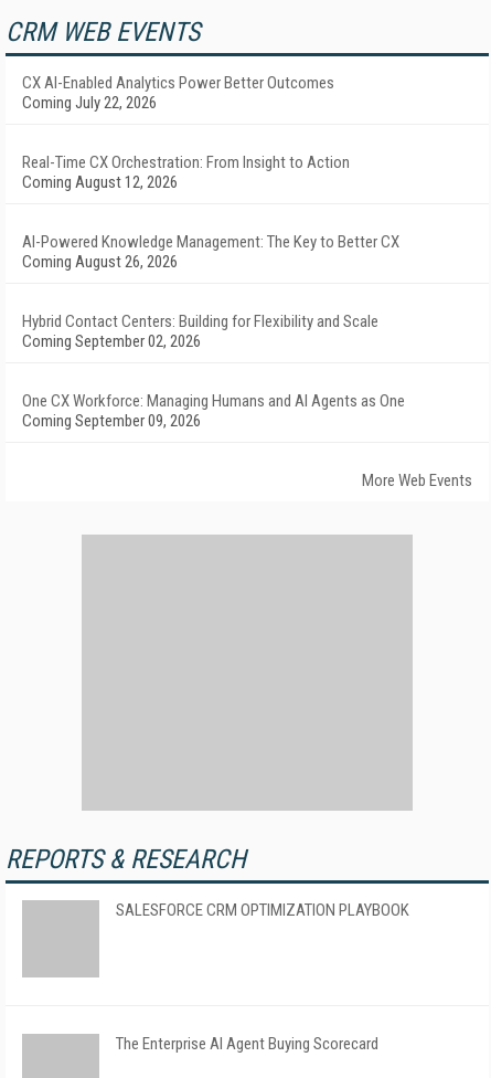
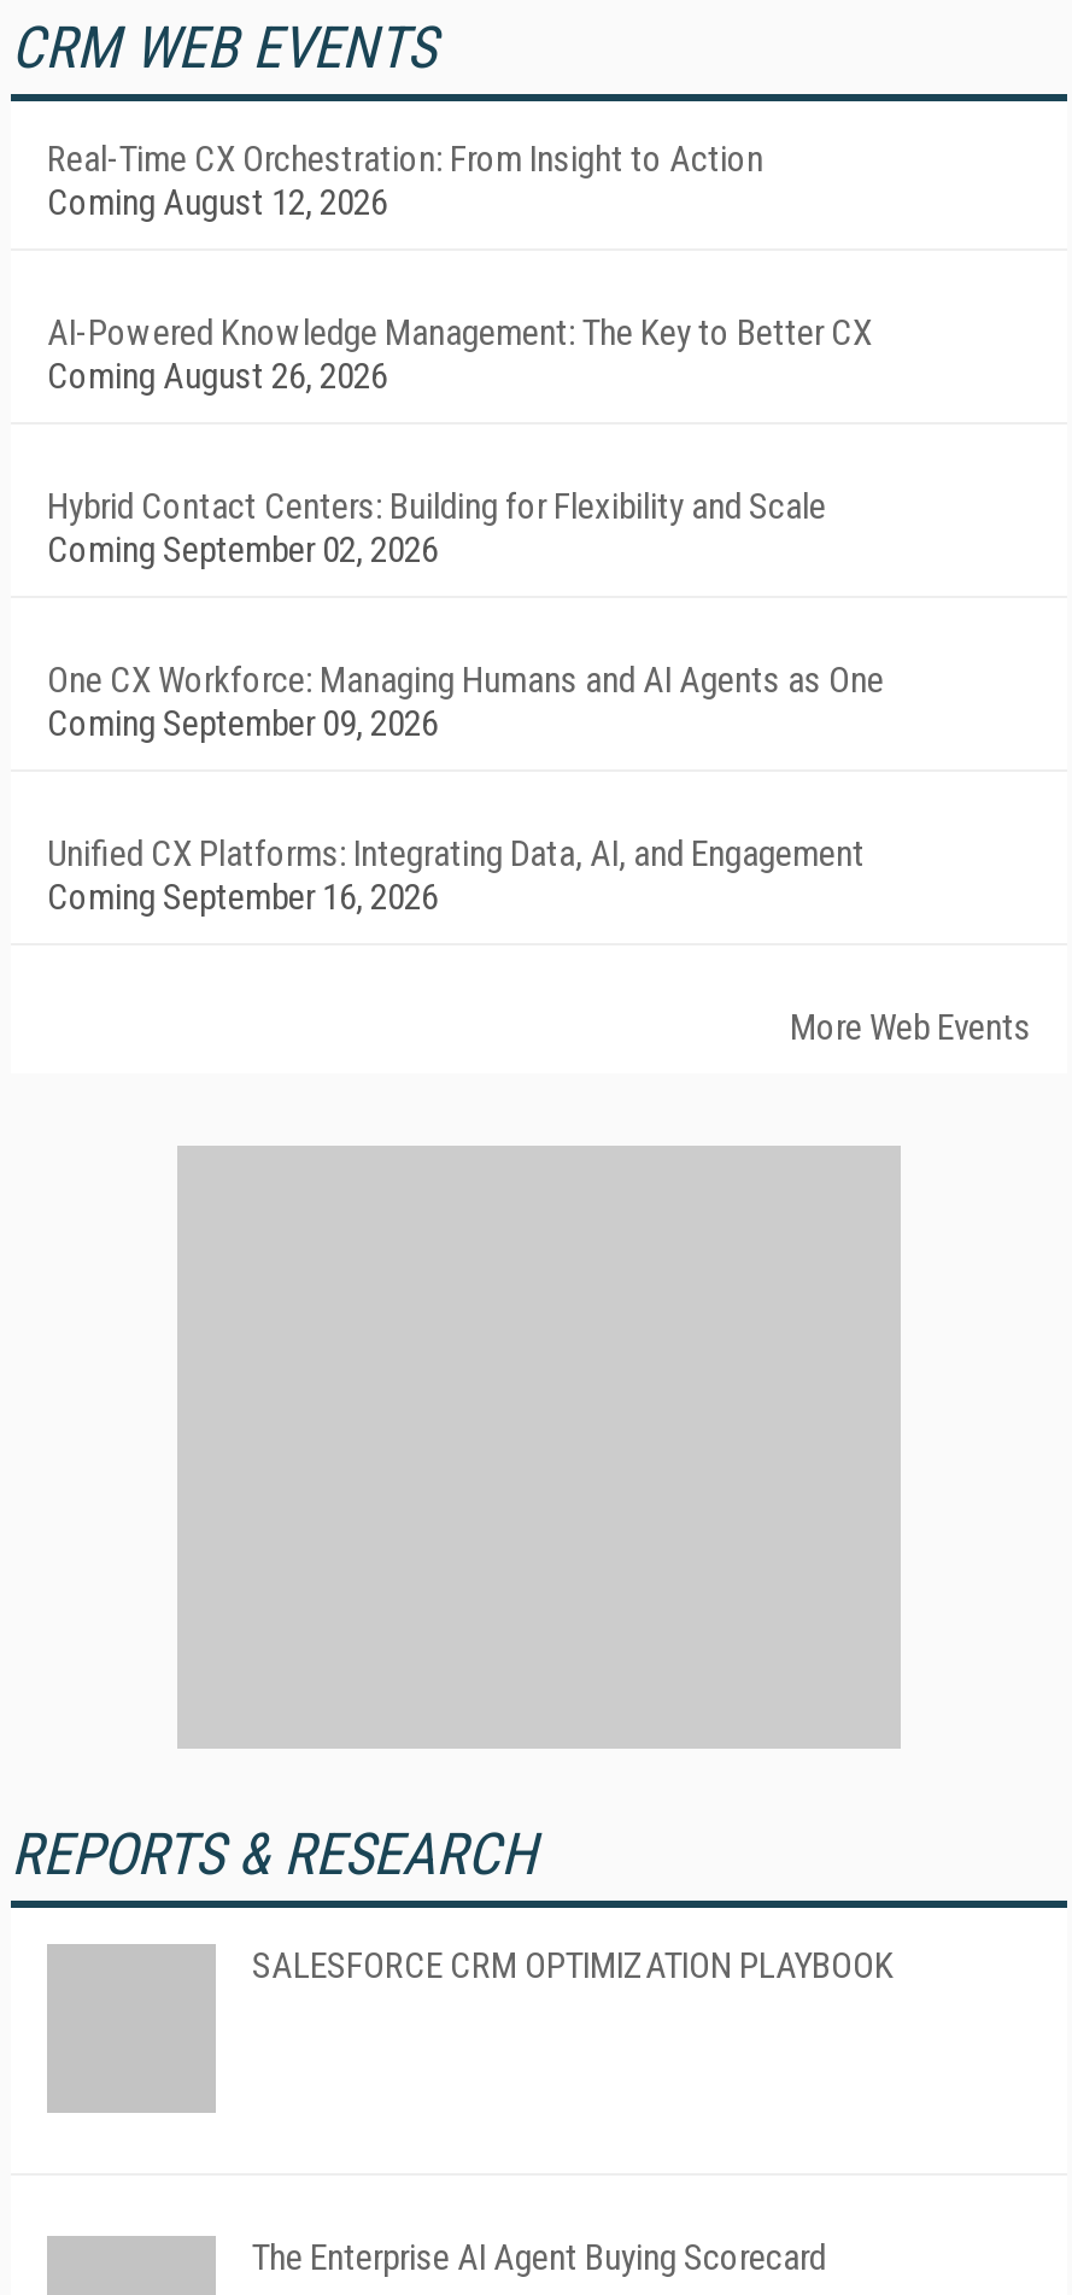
[22,73,334,113] CX AI-Enabled Analytics Power Better Outcomes | Coming July 22, 2026 -> none
moved [22,152,405,431] -> [47,137,884,745]: Real-Time CX Orchestration: From Insight to Action | Coming August 12, 2026 | AI-Powered Knowledge Management: The Key to Better CX | Coming August 26, 2026 | Hybrid Contact Centers: Building for Flexibility and Scale | Coming September 02, 2026 | One CX Workforce: Managing Humans and AI Agents as One | Coming September 09, 2026
none -> [47,832,865,919] Unified CX Platforms: Integrating Data, AI, and Engagement | Coming September 16, 2026

